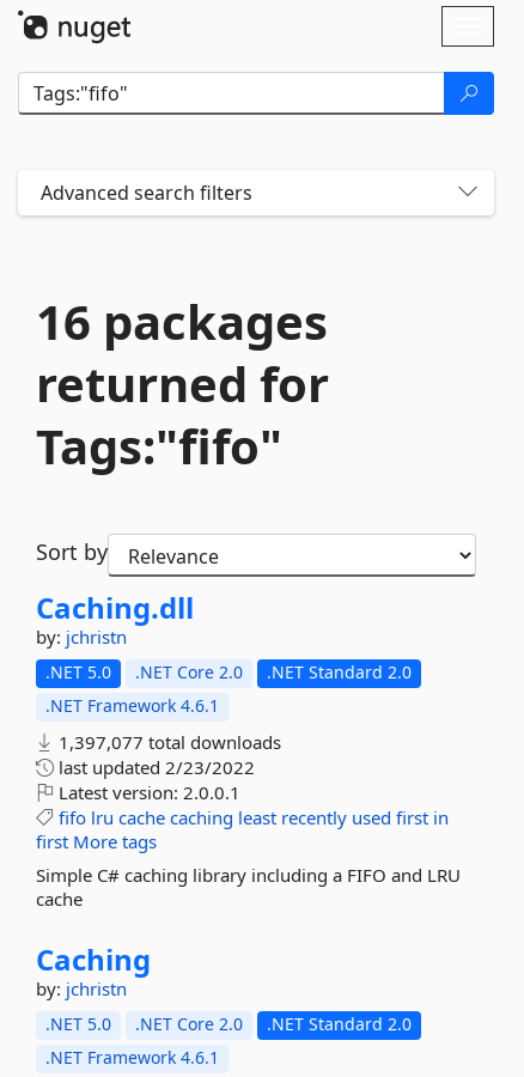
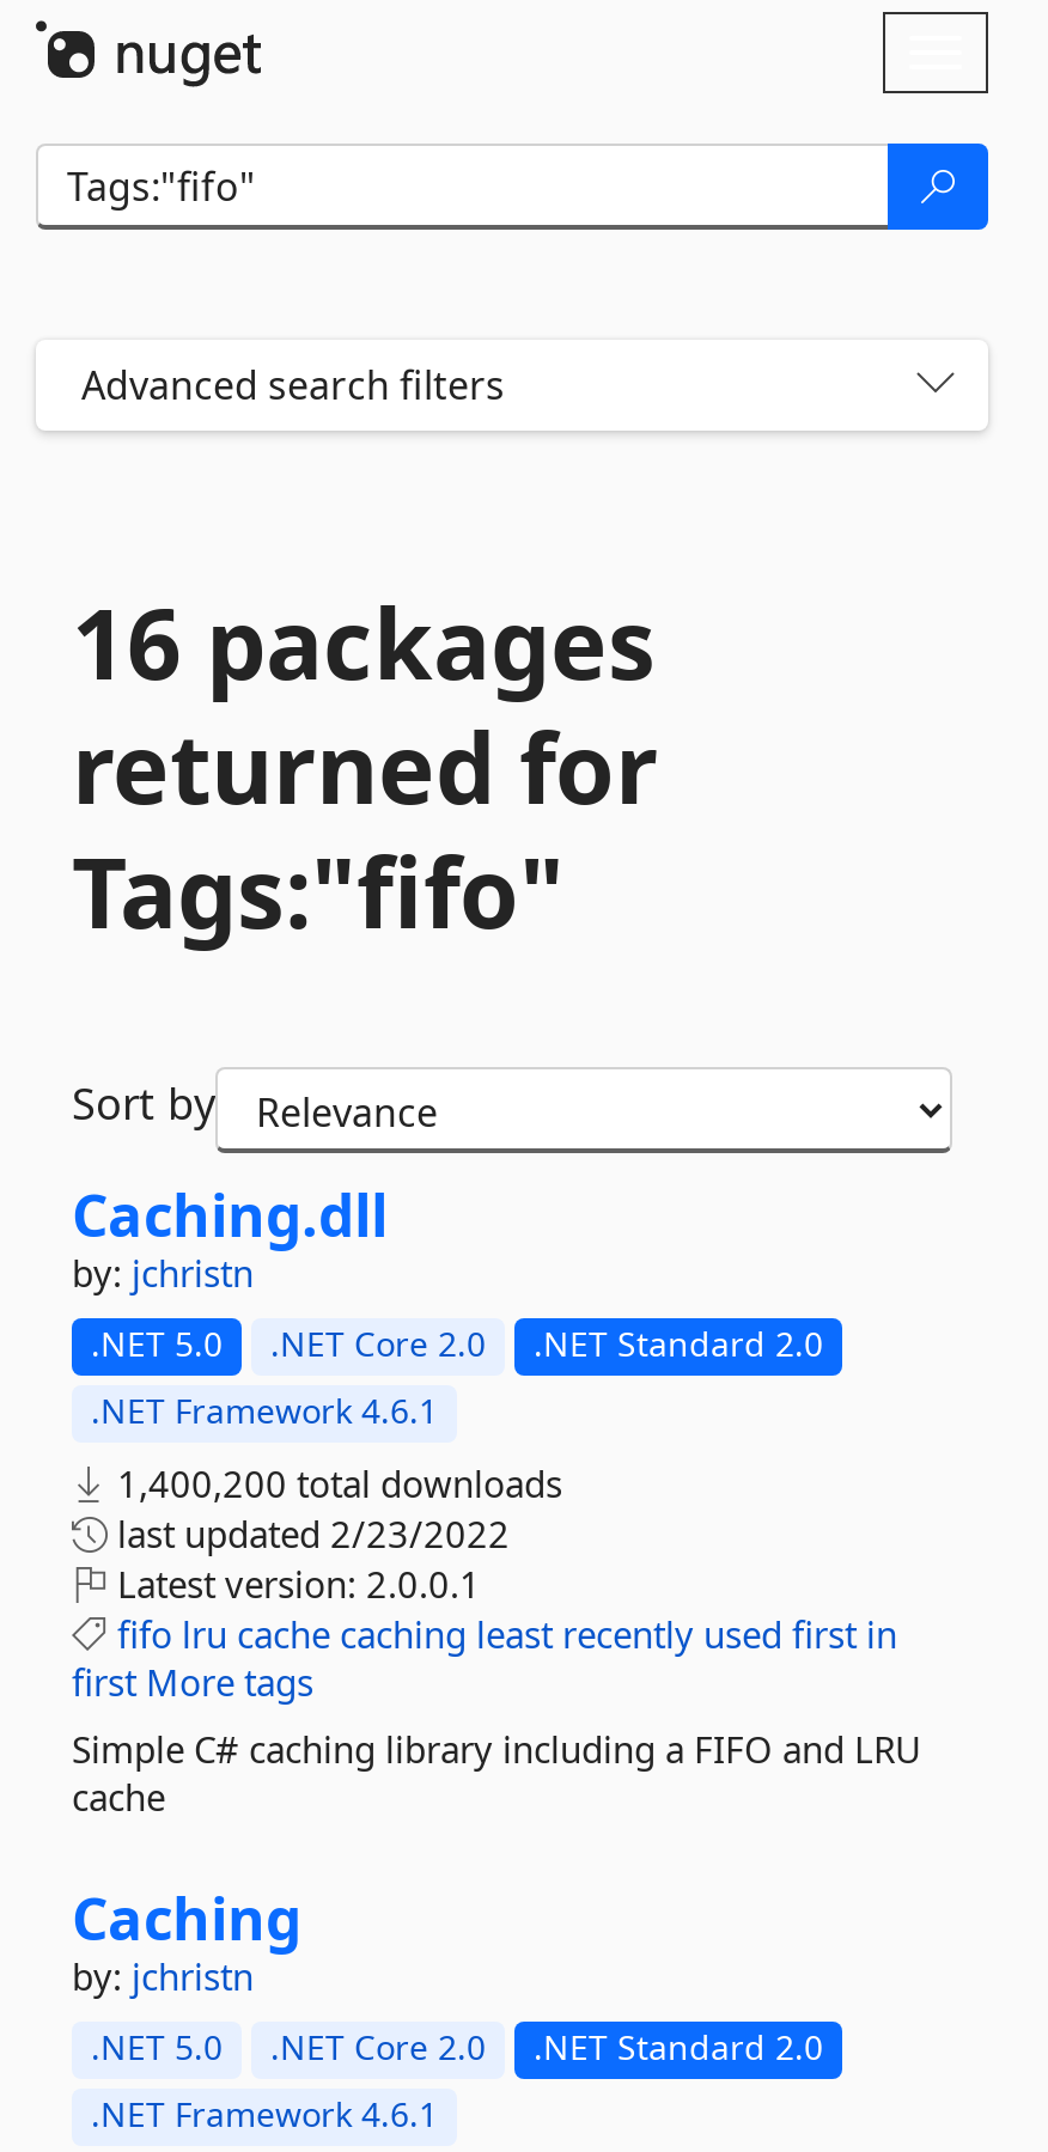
[54,730,281,754] 1,397,077 total downloads -> [108,1459,562,1507] 1,400,200 total downloads

